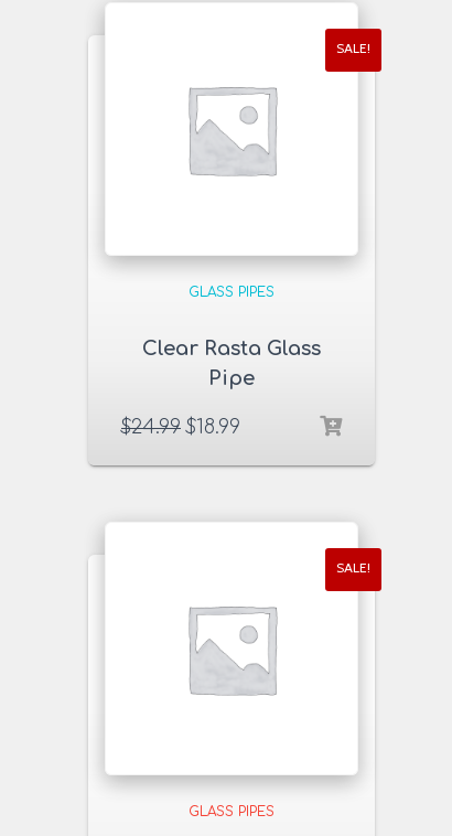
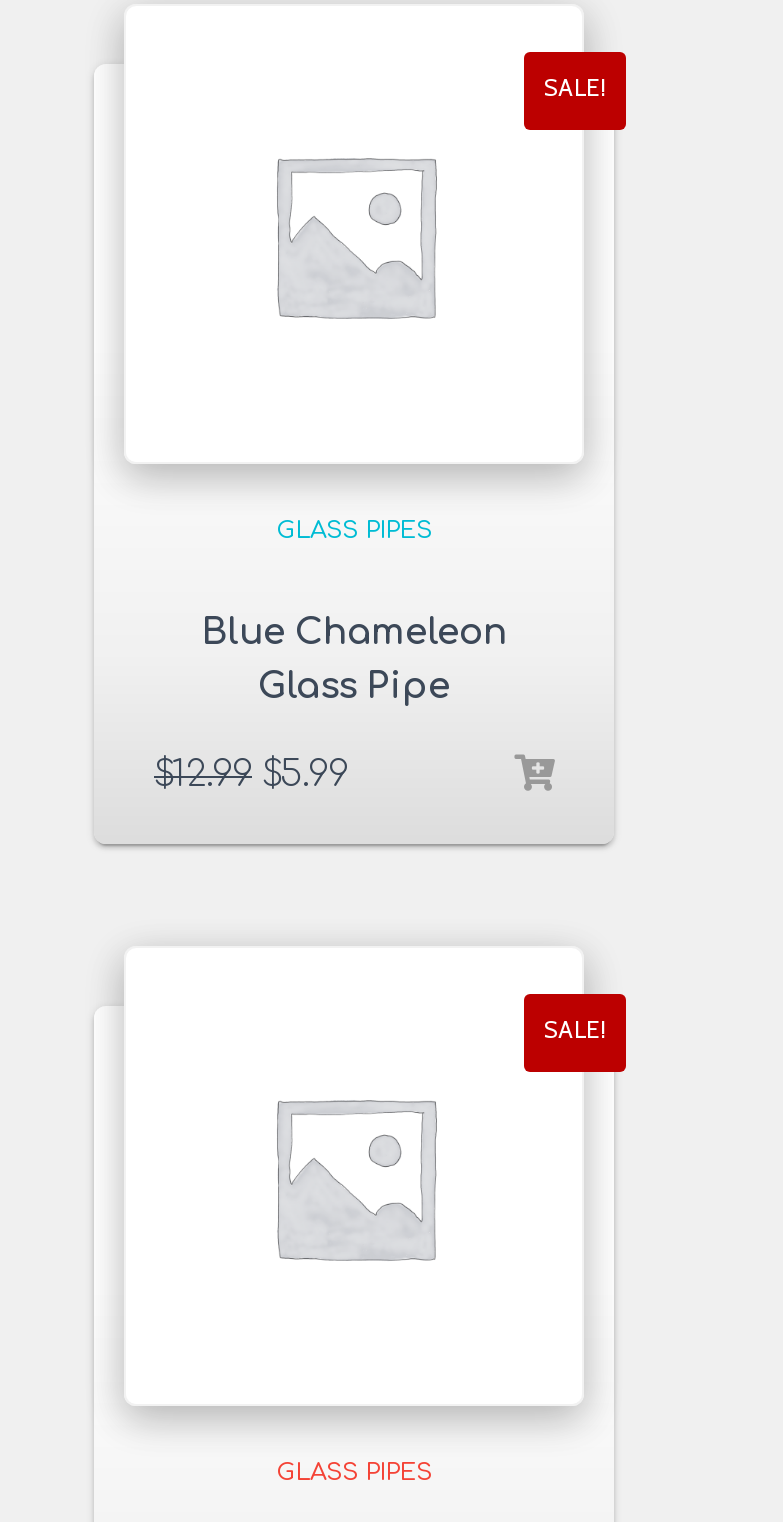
[142,338,321,390] Clear Rasta Glass | Pipe -> [201,612,507,706] Blue Chameleon | Glass Pipe
[121,416,240,438] $24.99 $18.99 -> [154,754,348,794] $12.99 $5.99

